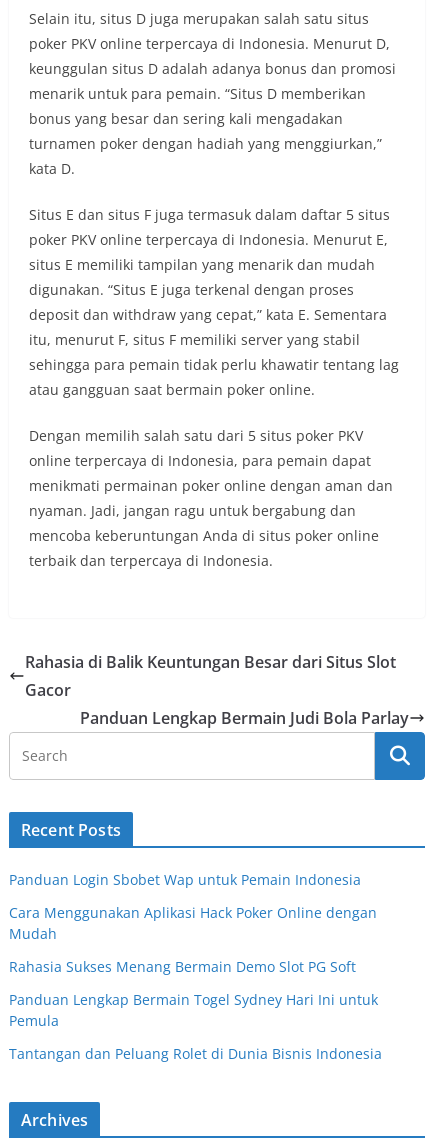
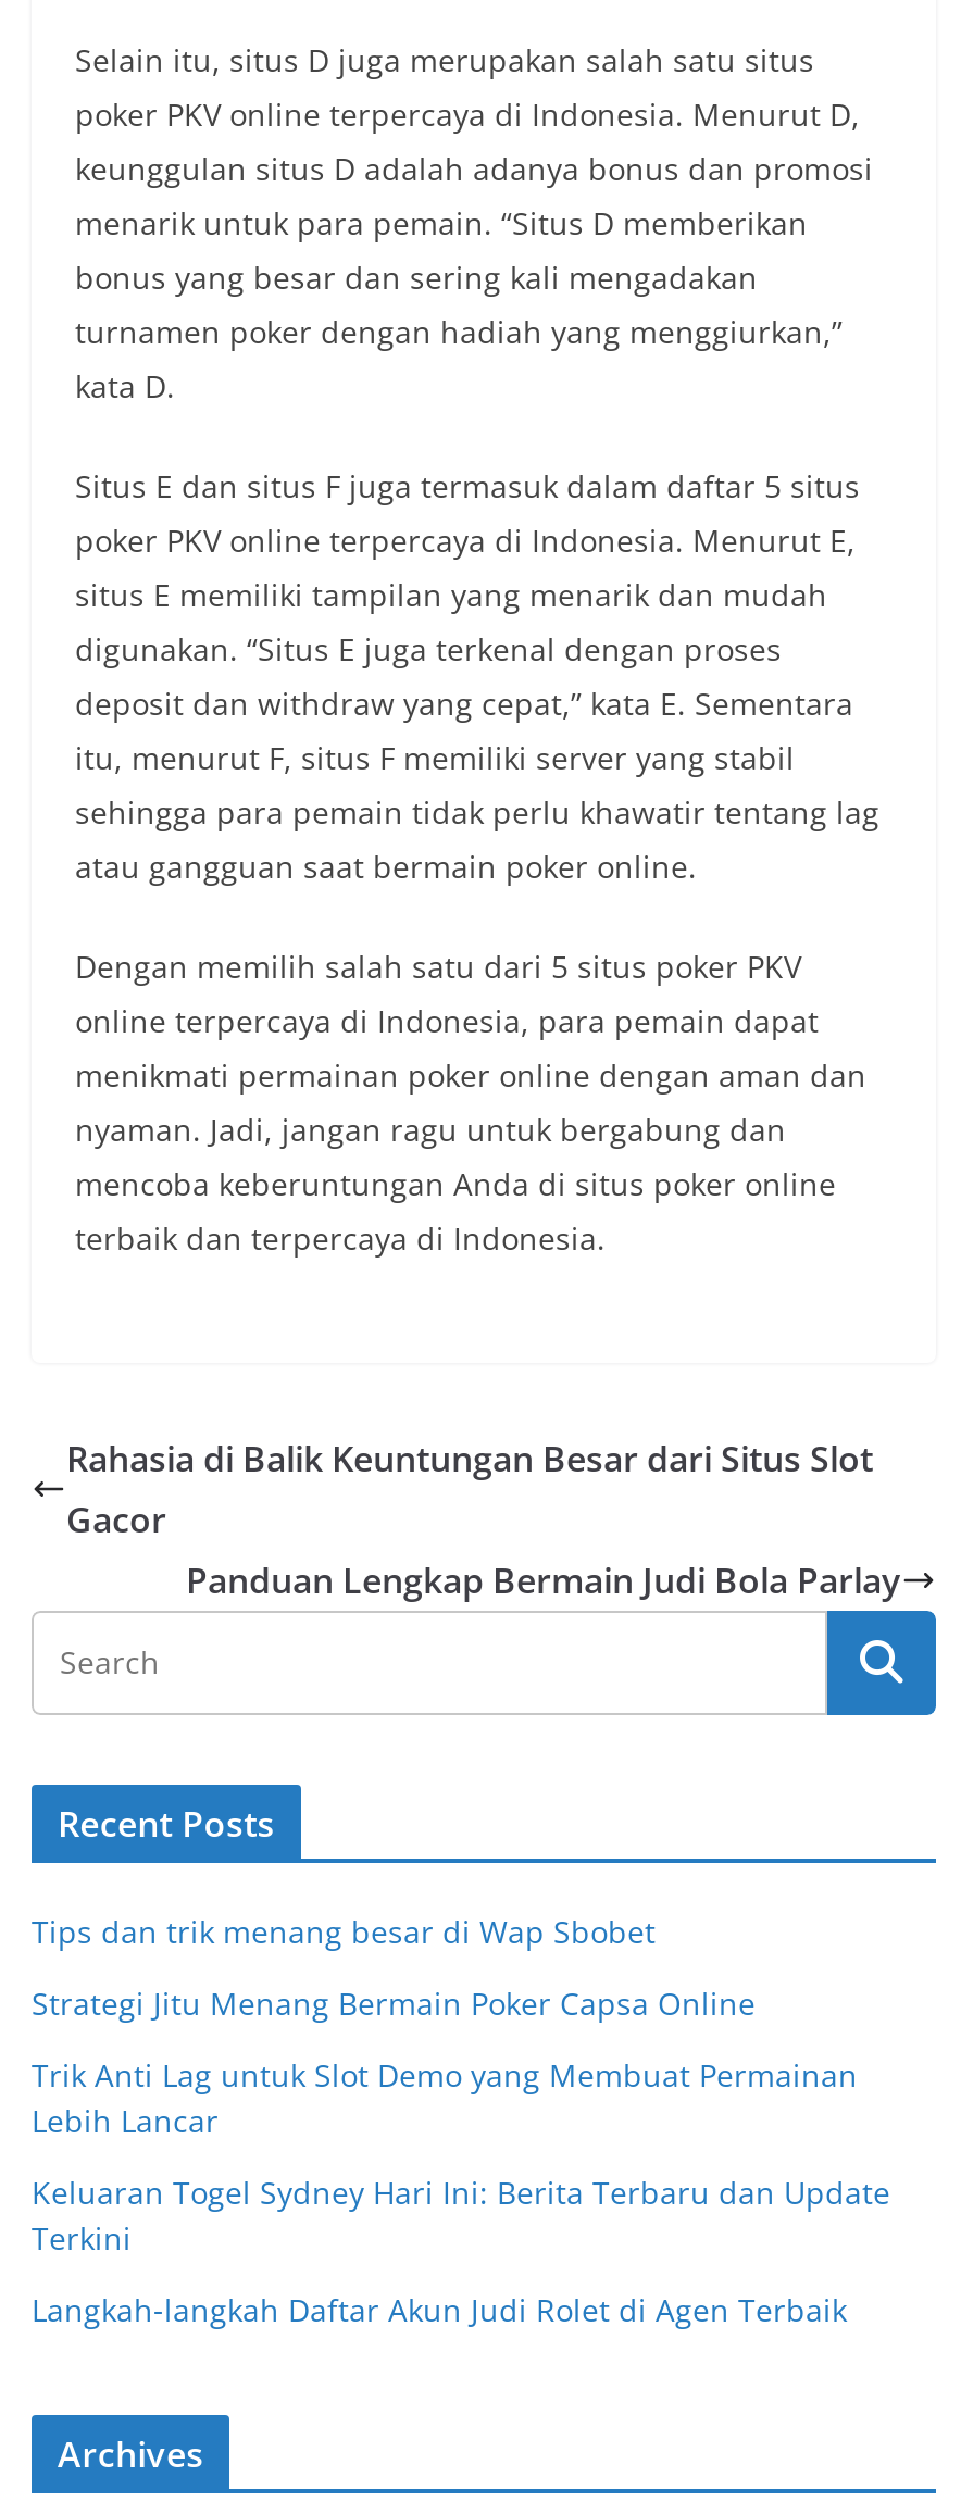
[9,870,361,889] Panduan Login Sbobet Wap untuk Pemain Indonesia -> [32,1911,656,1952] Tips dan trik menang besar di Wap Sbobet
[9,903,377,943] Cara Menggunakan Aplikasi Hack Poker Online dengan | Mudah -> [32,1983,756,2024] Strategi Jitu Menang Bermain Poker Capsa Online
[9,957,356,976] Rahasia Sukses Menang Bermain Demo Slot PG Soft -> [32,2054,858,2141] Trik Anti Lag untuk Slot Demo yang Membuat Permainan | Lebih Lancar
[9,990,378,1030] Panduan Lengkap Bermain Togel Sydney Hari Ini untuk | Pemula -> [32,2172,890,2259] Keluaran Togel Sydney Hari Ini: Berita Terbaru dan Update | Terkini
[9,1044,382,1063] Tantangan dan Peluang Rolet di Dunia Bisnis Indonesia -> [32,2289,847,2330] Langkah-langkah Daftar Akun Judi Rolet di Agen Terbaik

